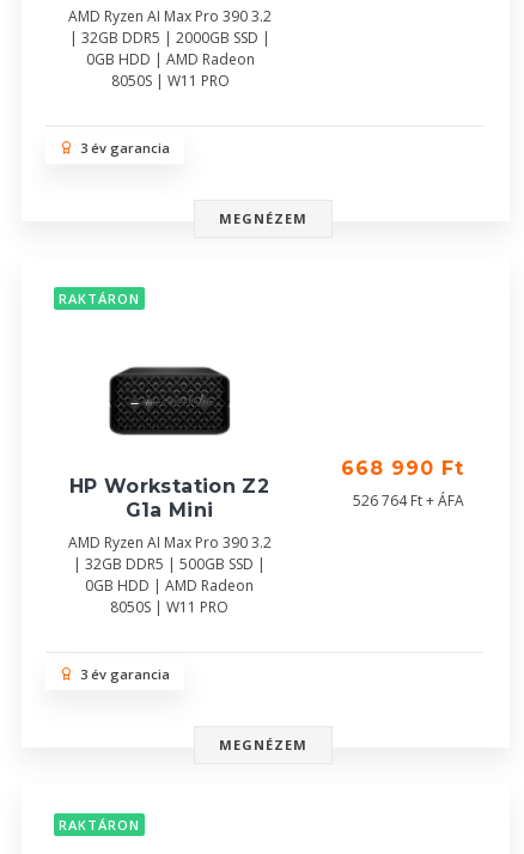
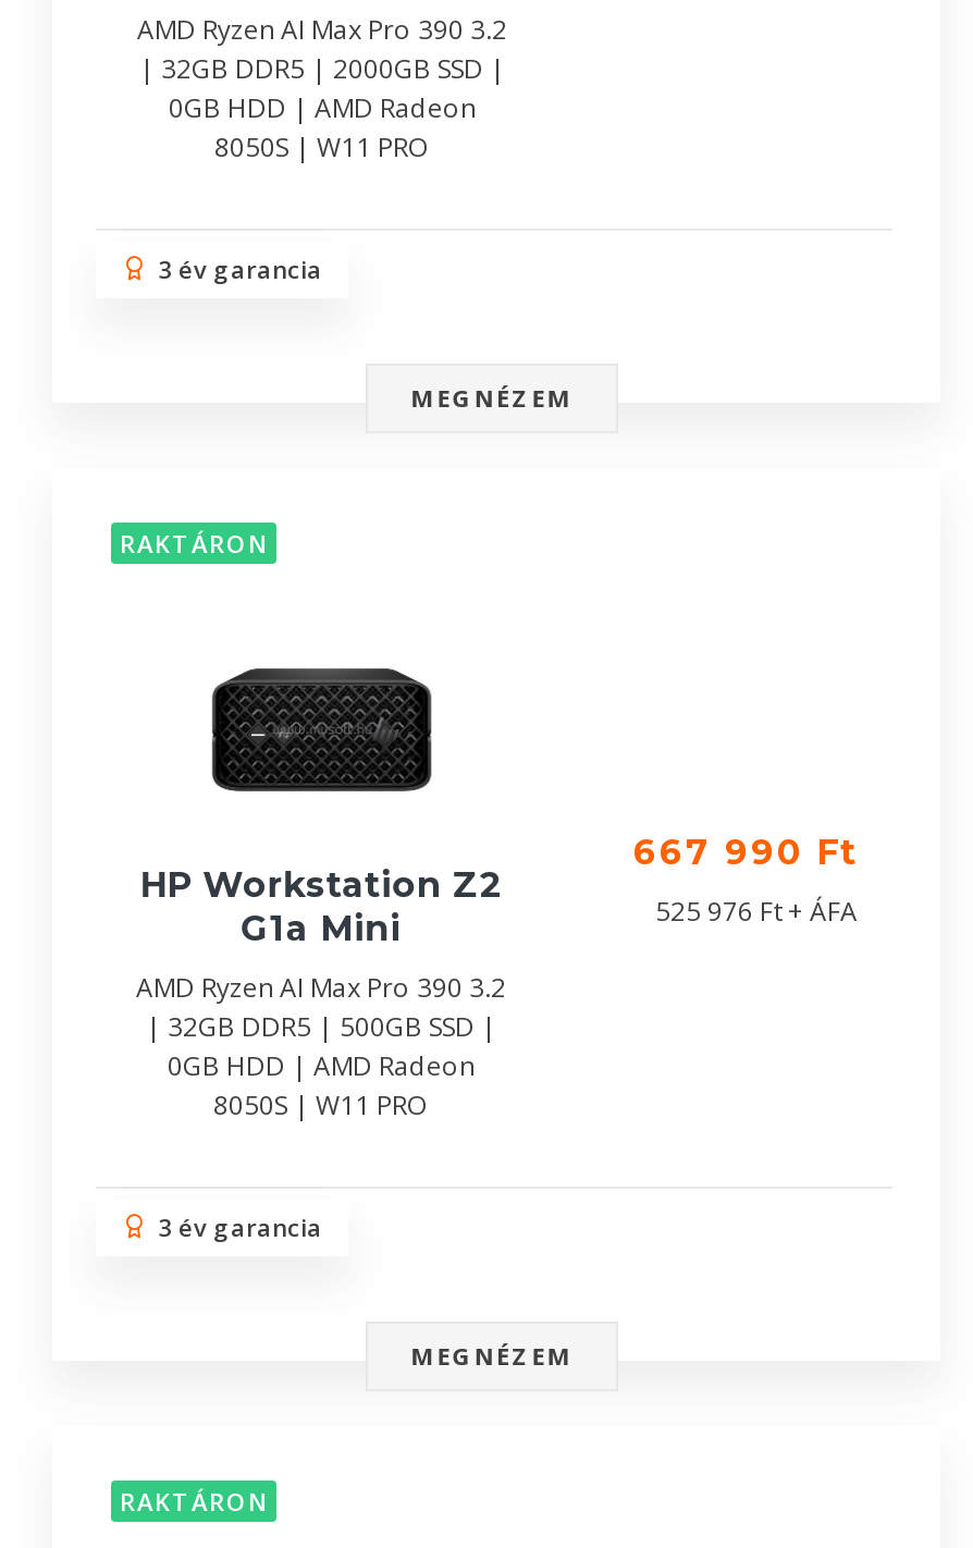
[341,457,464,480] 668 990 Ft -> [633,832,858,873] 667 990 Ft
[353,490,464,511] 526 764 Ft + ÁFA -> [655,893,858,930] 525 976 Ft + ÁFA

